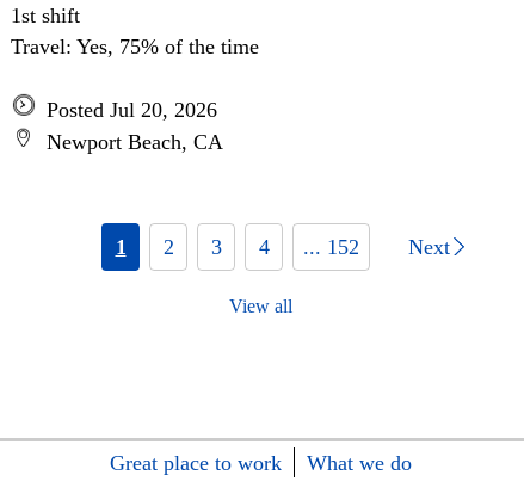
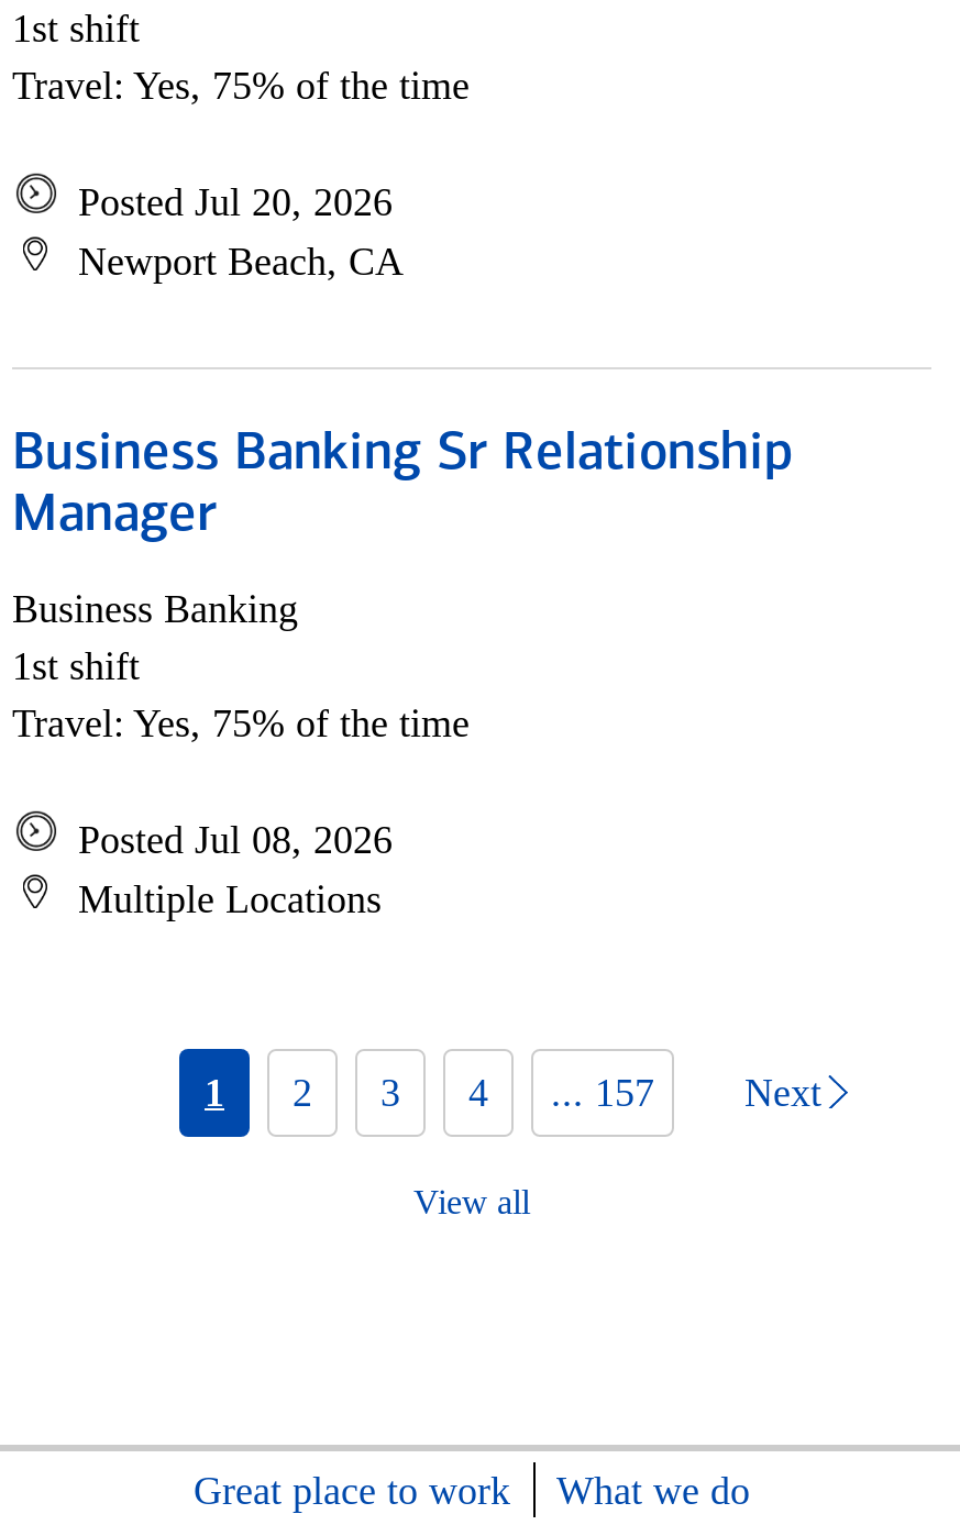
none -> [12,429,793,921] Business Banking Sr Relationship | Manager | Business Banking | 1st shift | Travel: Yes, 75% of the time | Posted Jul 08, 2026 | Multiple Locations
[115,234,359,258] 1 2 3 4 ... 152 -> [205,1070,654,1114] 1 2 3 4 ... 157

